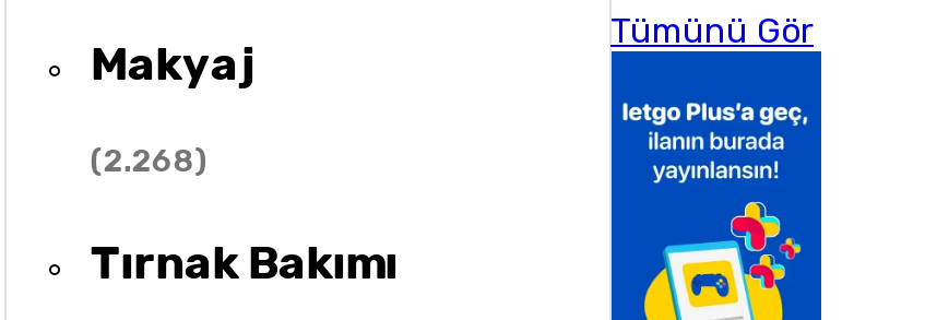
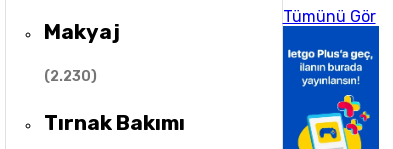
[90,144,208,181] (2.268) -> [44,68,97,85] (2.230)

